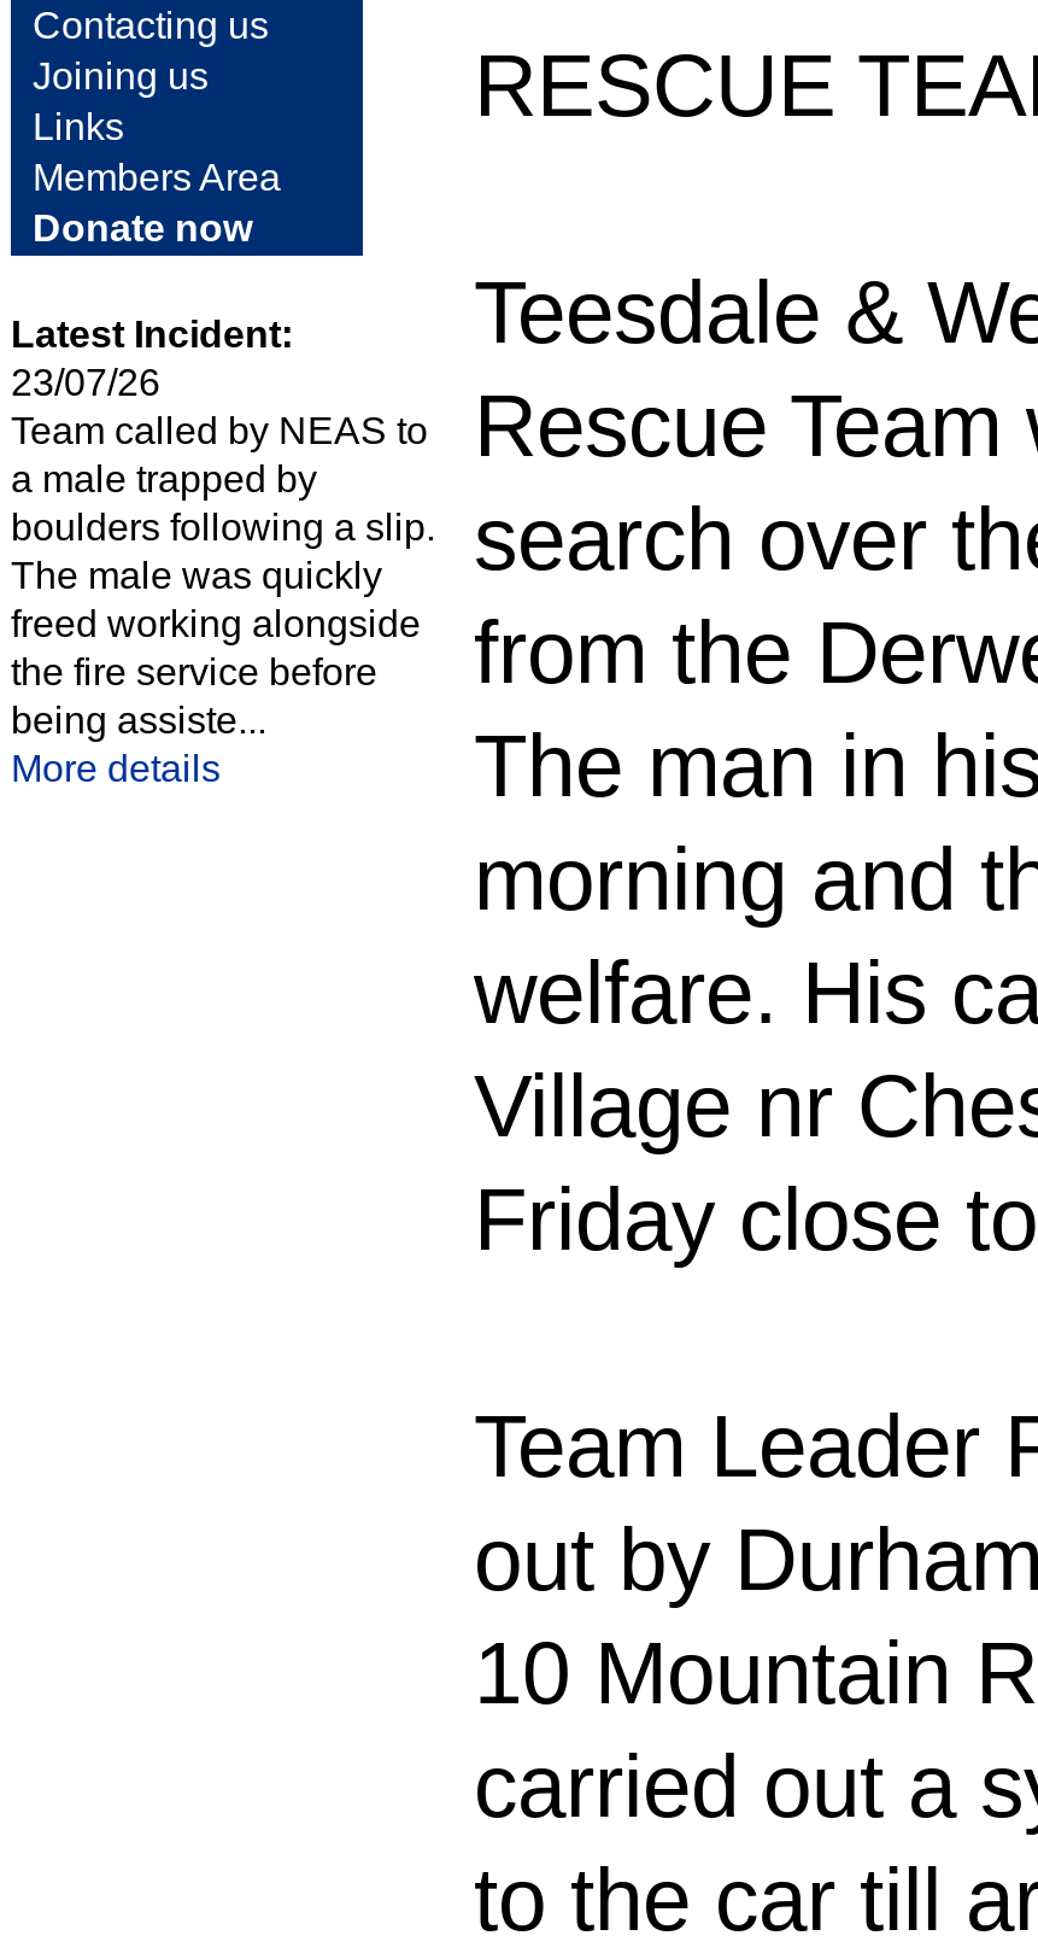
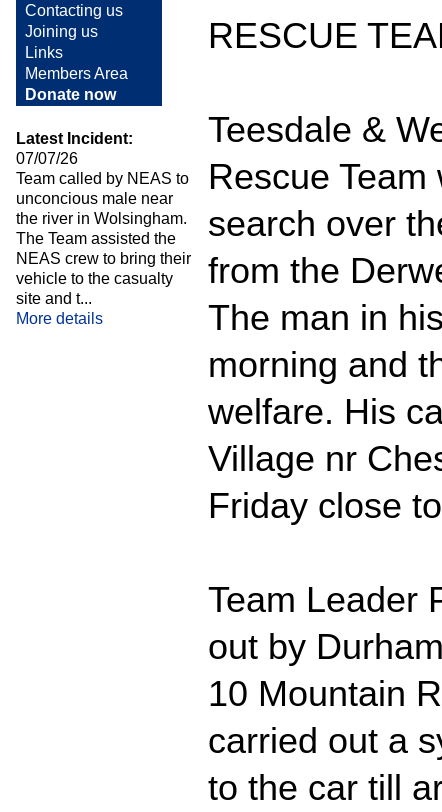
[11,362,160,403] 23/07/26 -> [16,150,78,167] 07/07/26
[11,458,435,741] a male trapped by | boulders following a slip. | The male was quickly | freed working alongside | the fire service before | being assiste... -> [16,190,191,307] unconcious male near | the river in Wolsingham. | The Team assisted the | NEAS crew to bring their | vehicle to the casualty | site and t...

